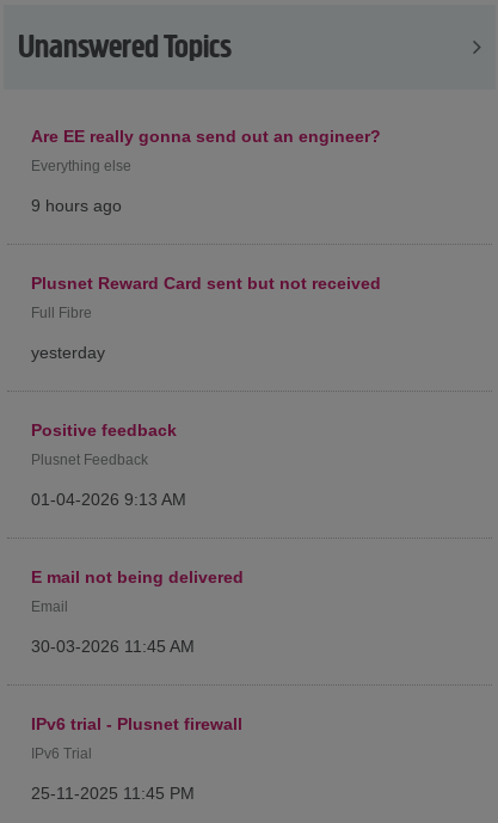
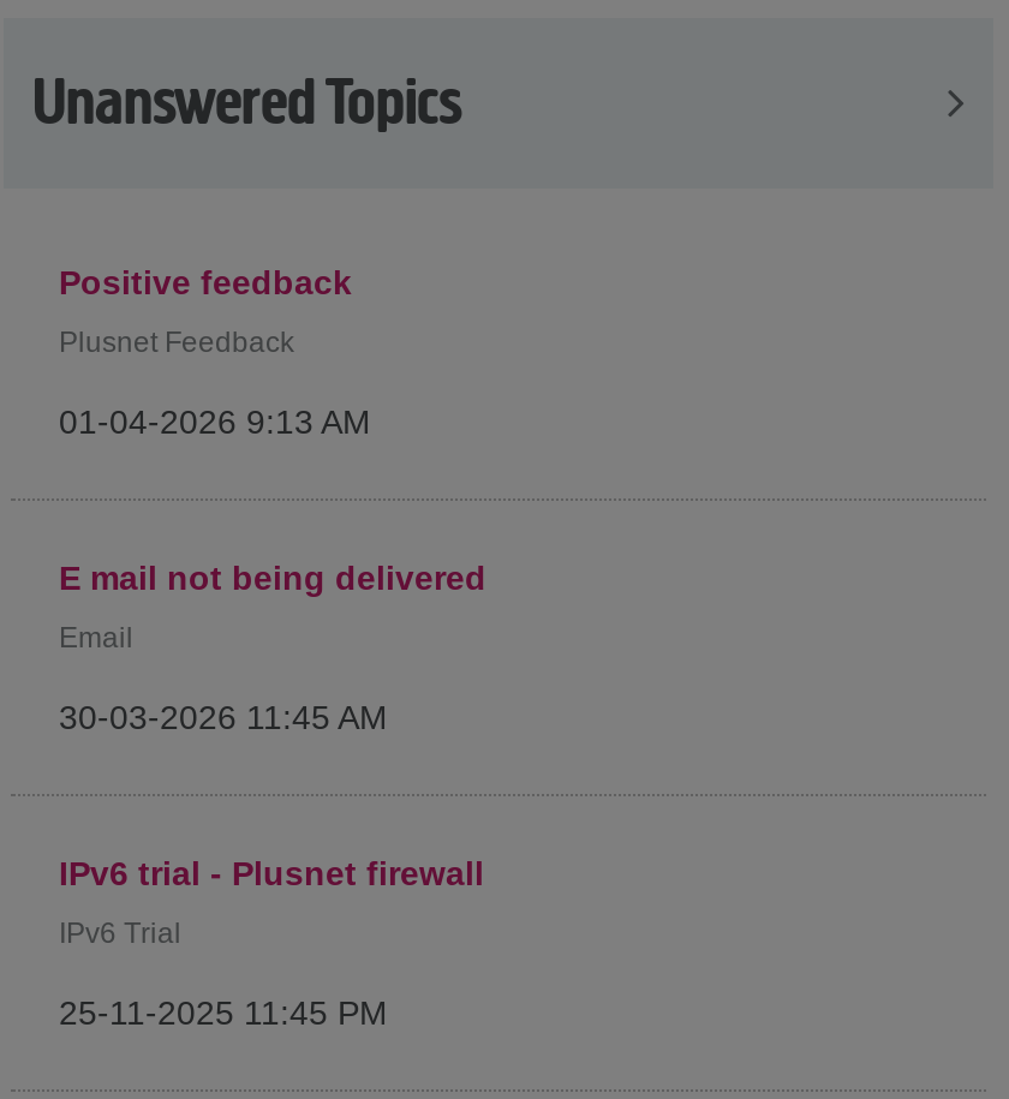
[31,127,381,215] Are EE really gonna send out an engineer? | Everything else | 9 hours ago -> none
[31,274,381,362] Plusnet Reward Card sent but not received | Full Fibre | yesterday -> none

